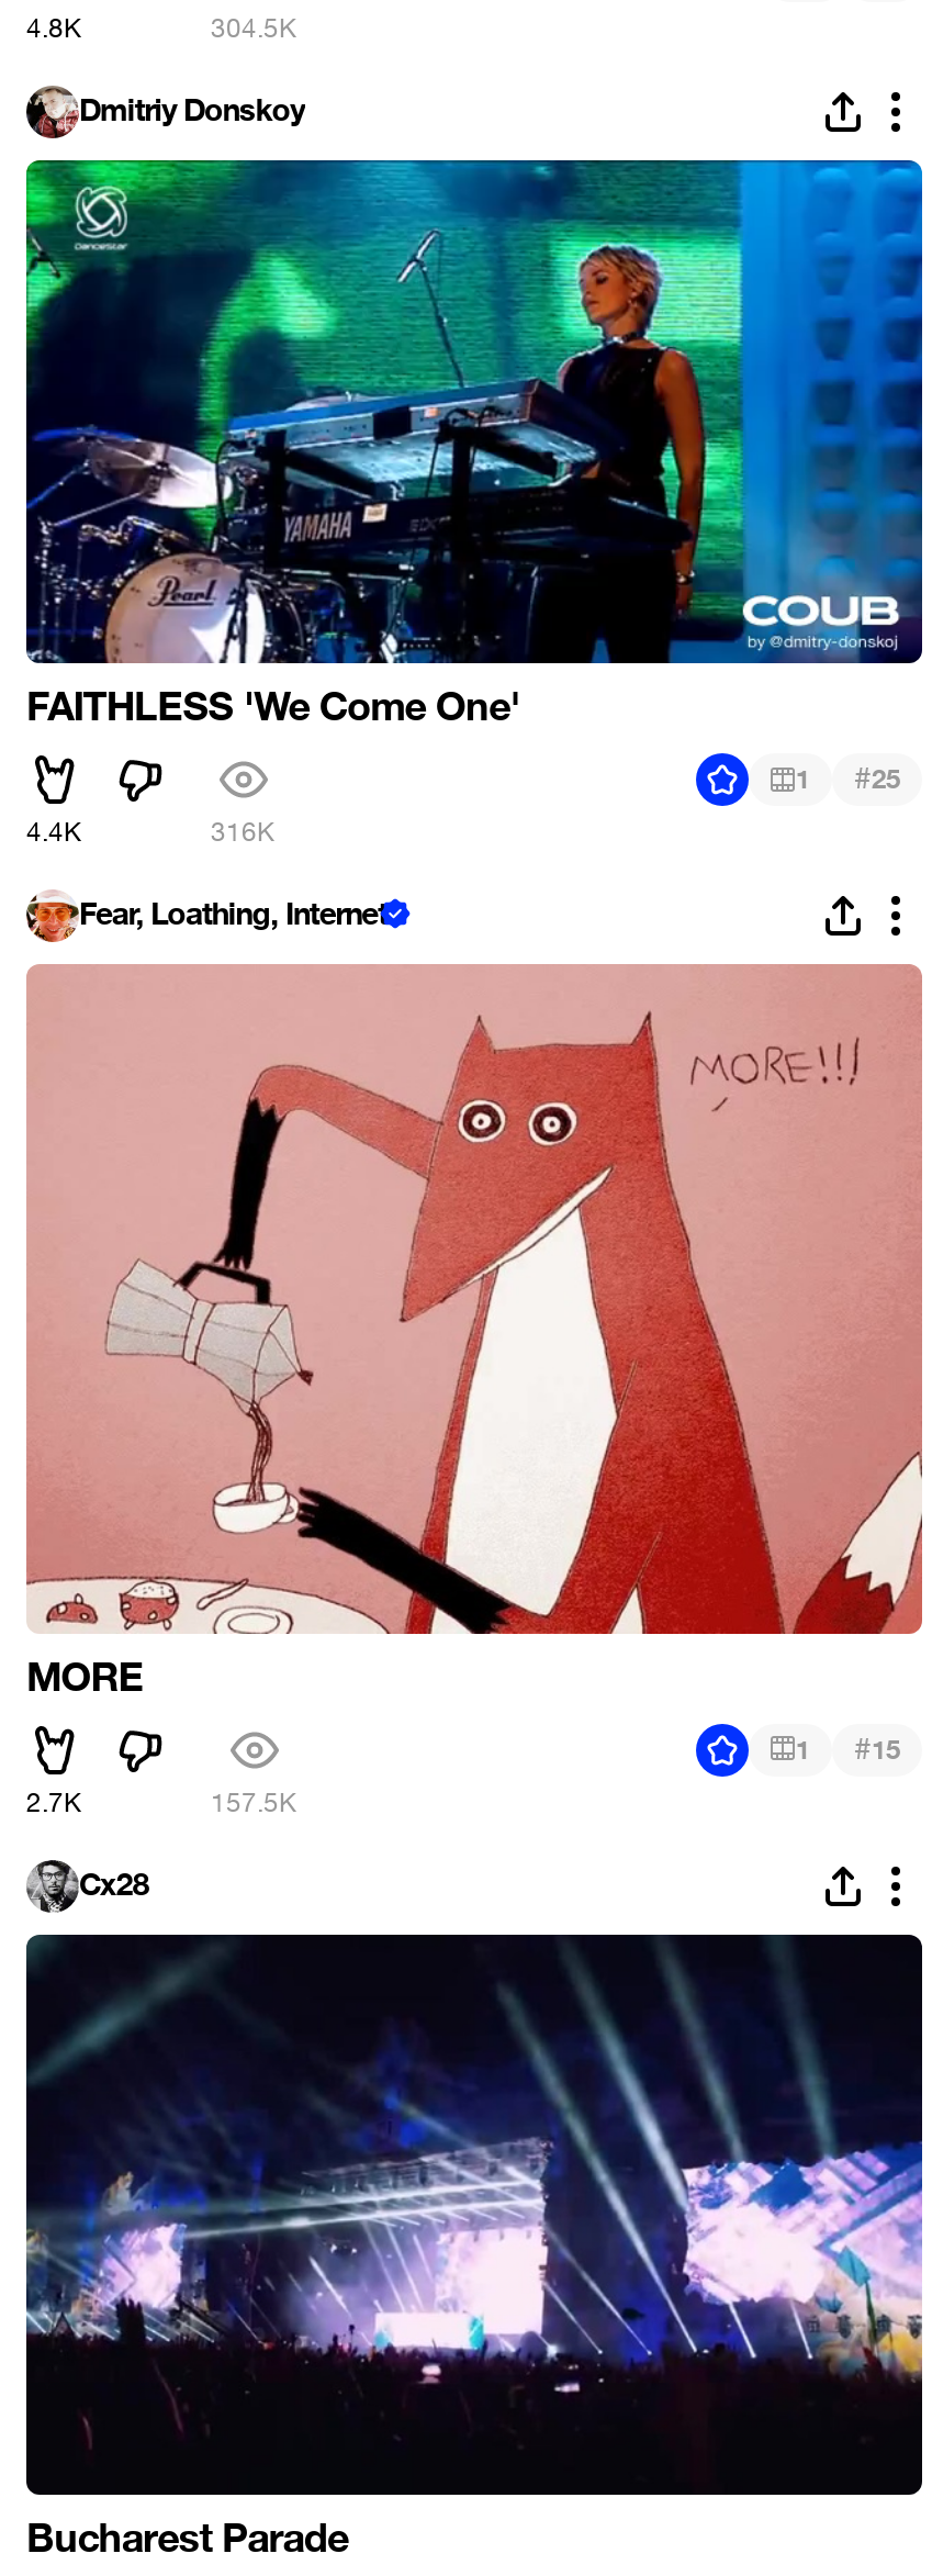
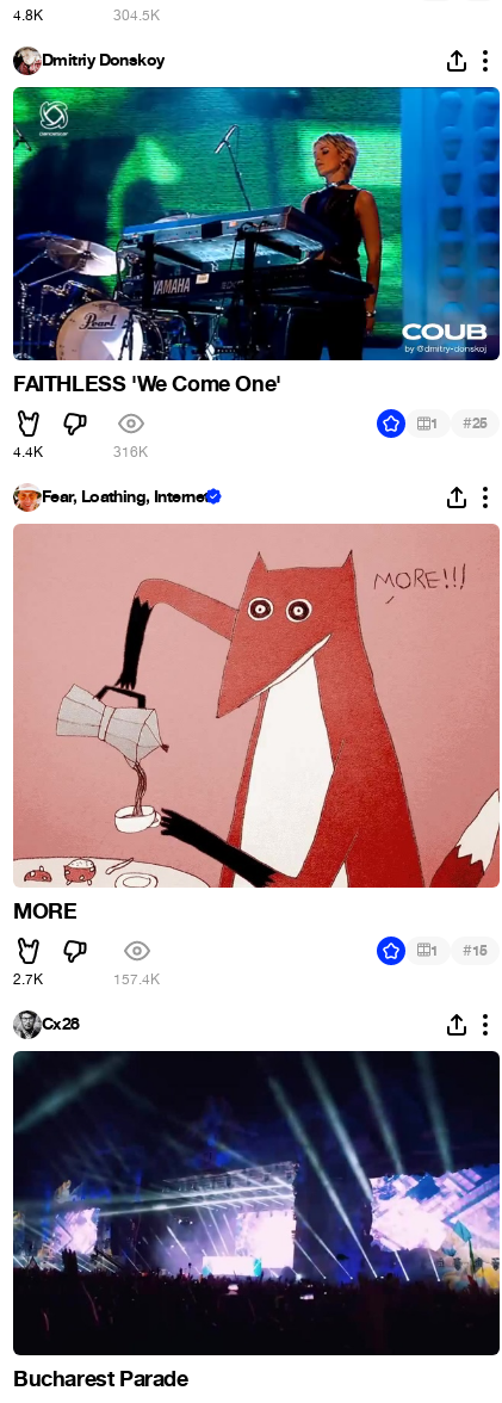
[211,1785,296,1820] 157.5K -> [113,970,160,989] 157.4K

